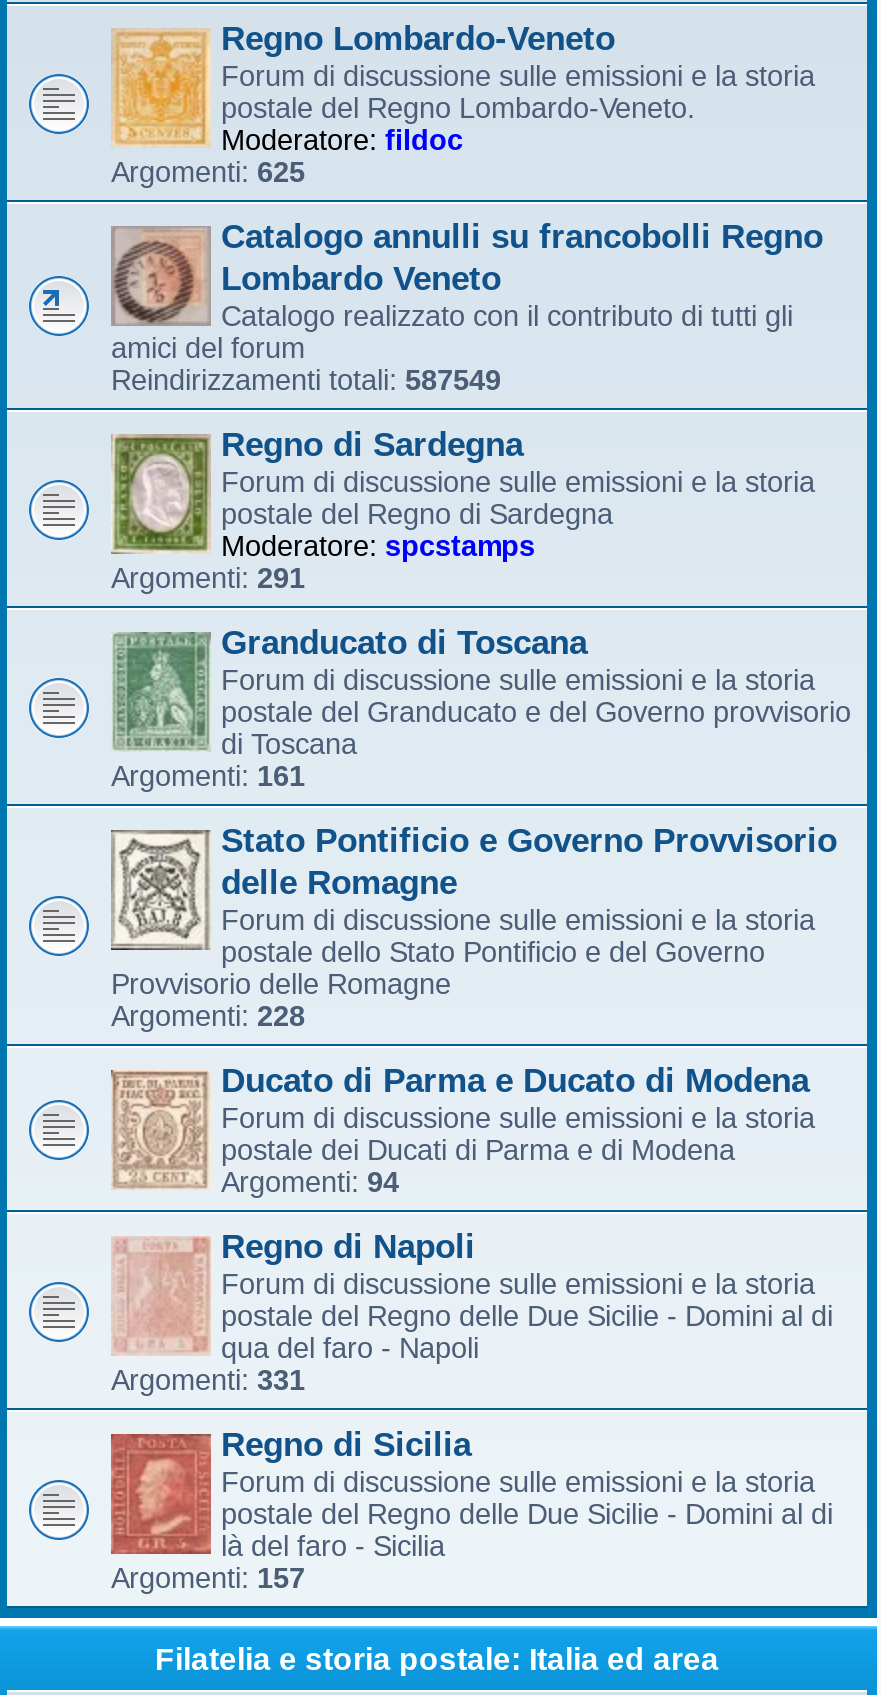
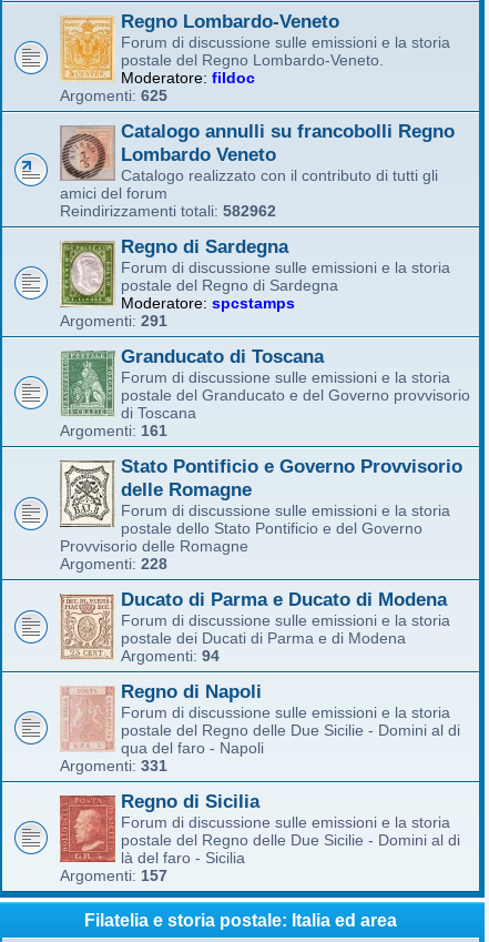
[111,364,501,396] Reindirizzamenti totali: 587549 -> [60,202,276,220] Reindirizzamenti totali: 582962

